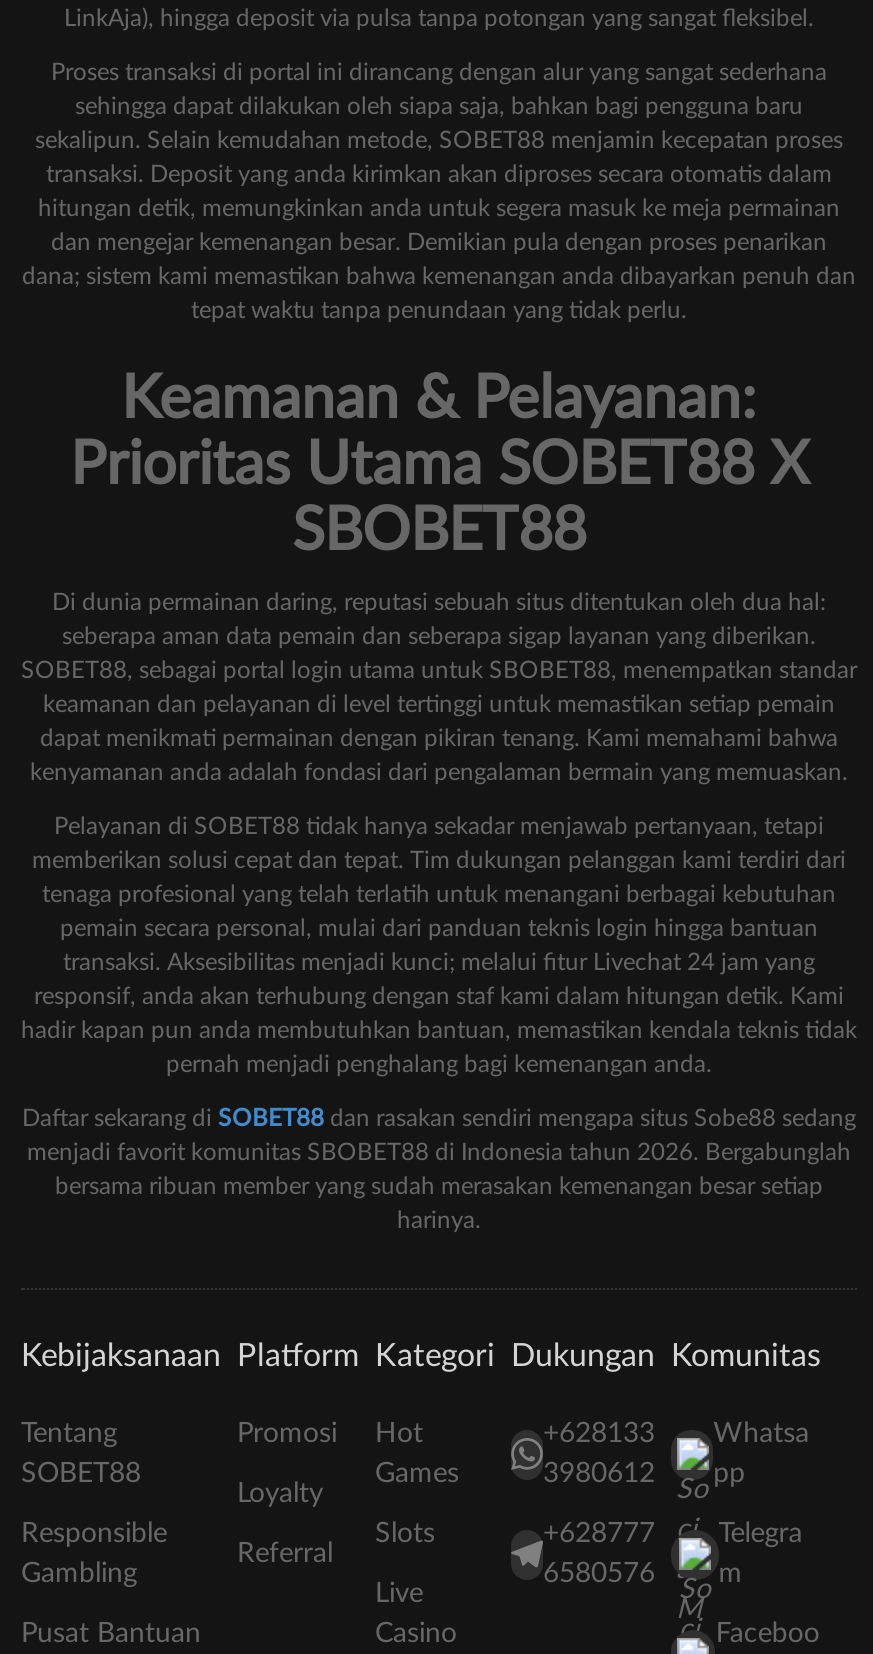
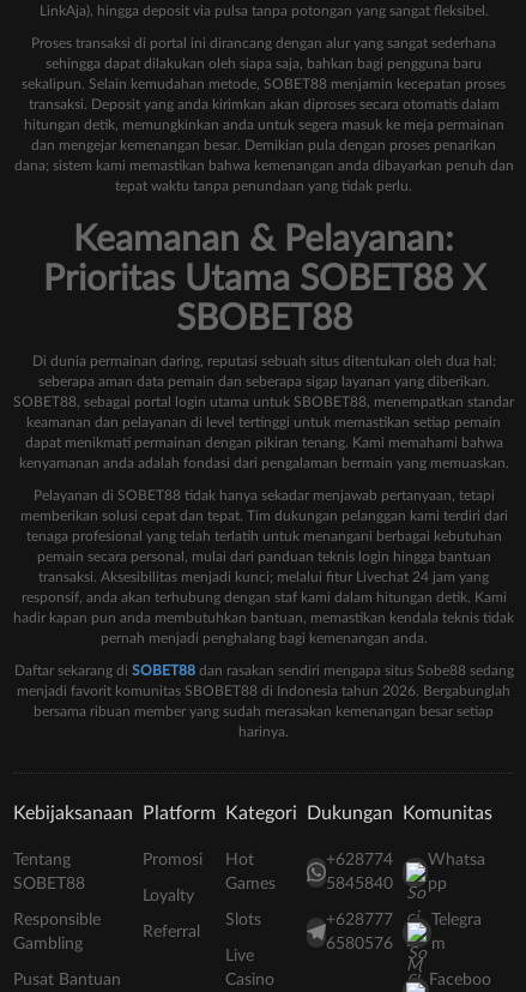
[543,1420,655,1448] +628133 -> [326,852,393,868] +628774
[543,1460,655,1488] 3980612 -> [326,876,393,892] 5845840

